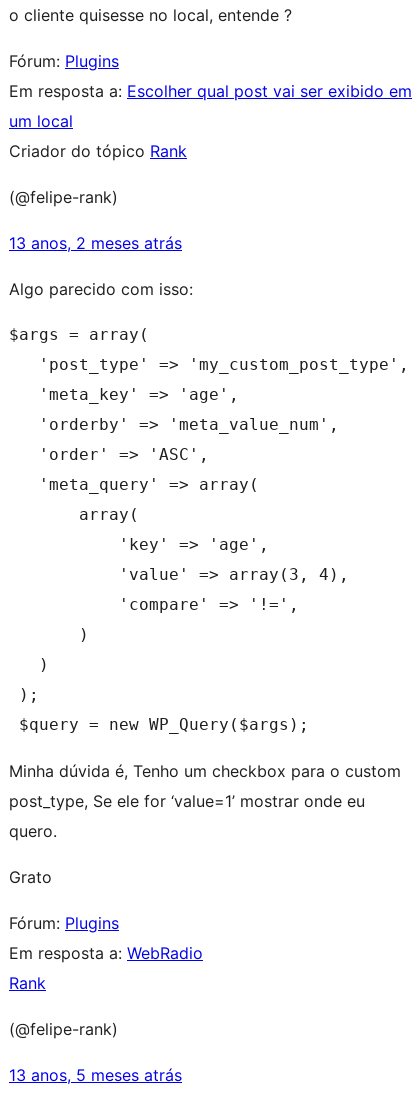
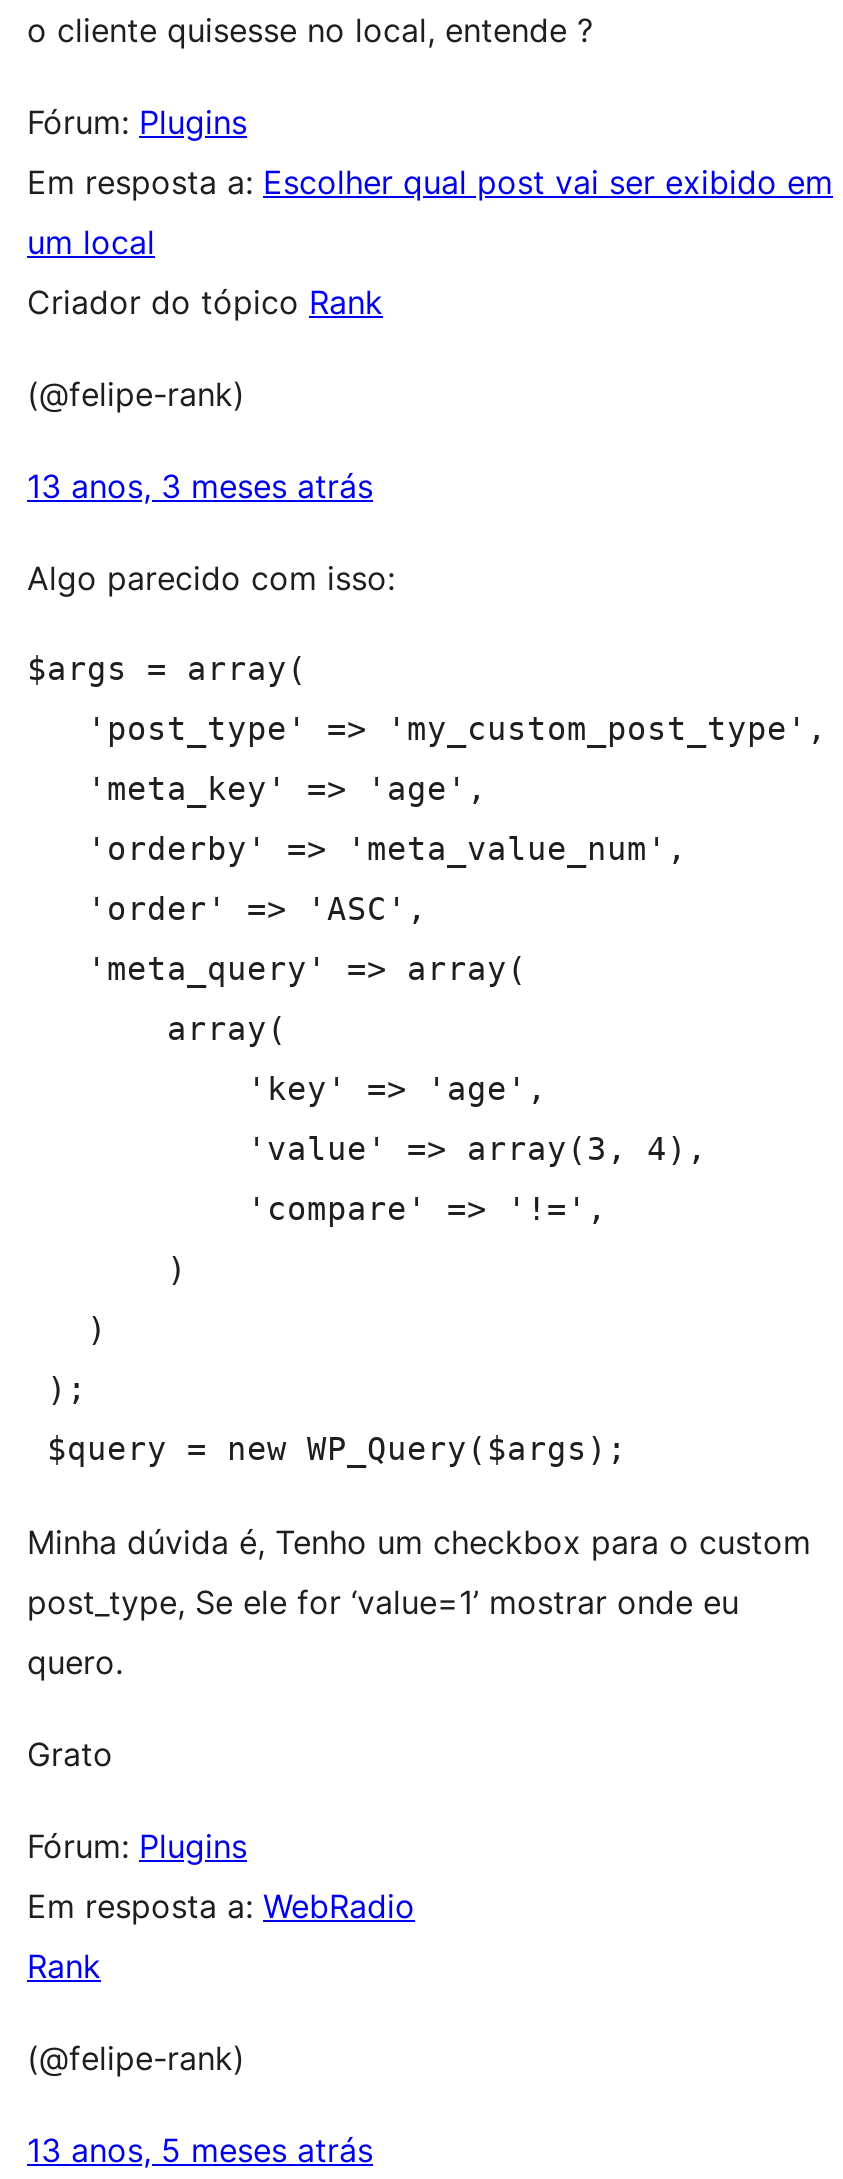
[9,233,182,253] 13 anos, 2 meses atrás -> [27,466,373,506] 13 anos, 3 meses atrás

